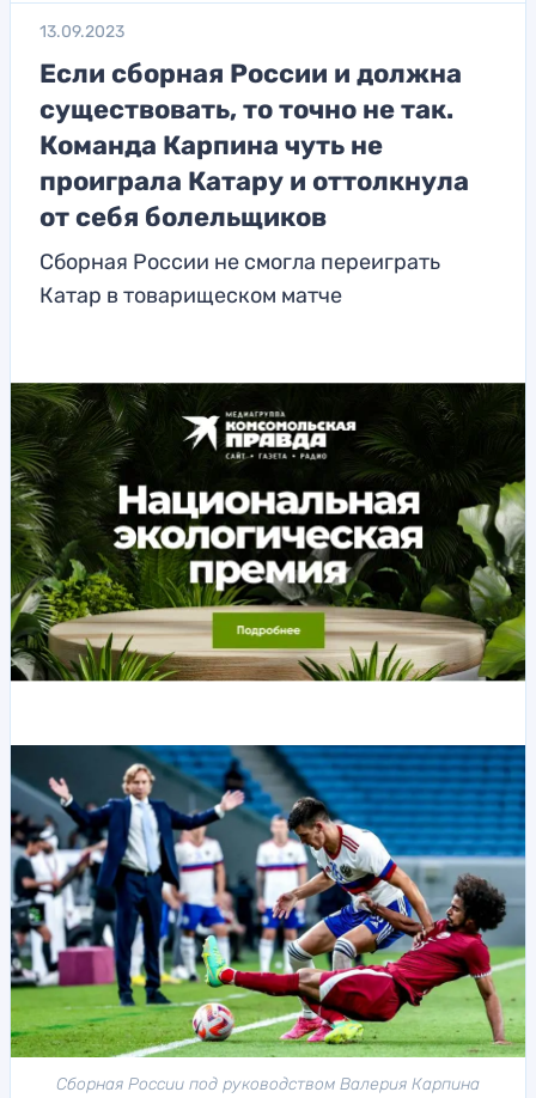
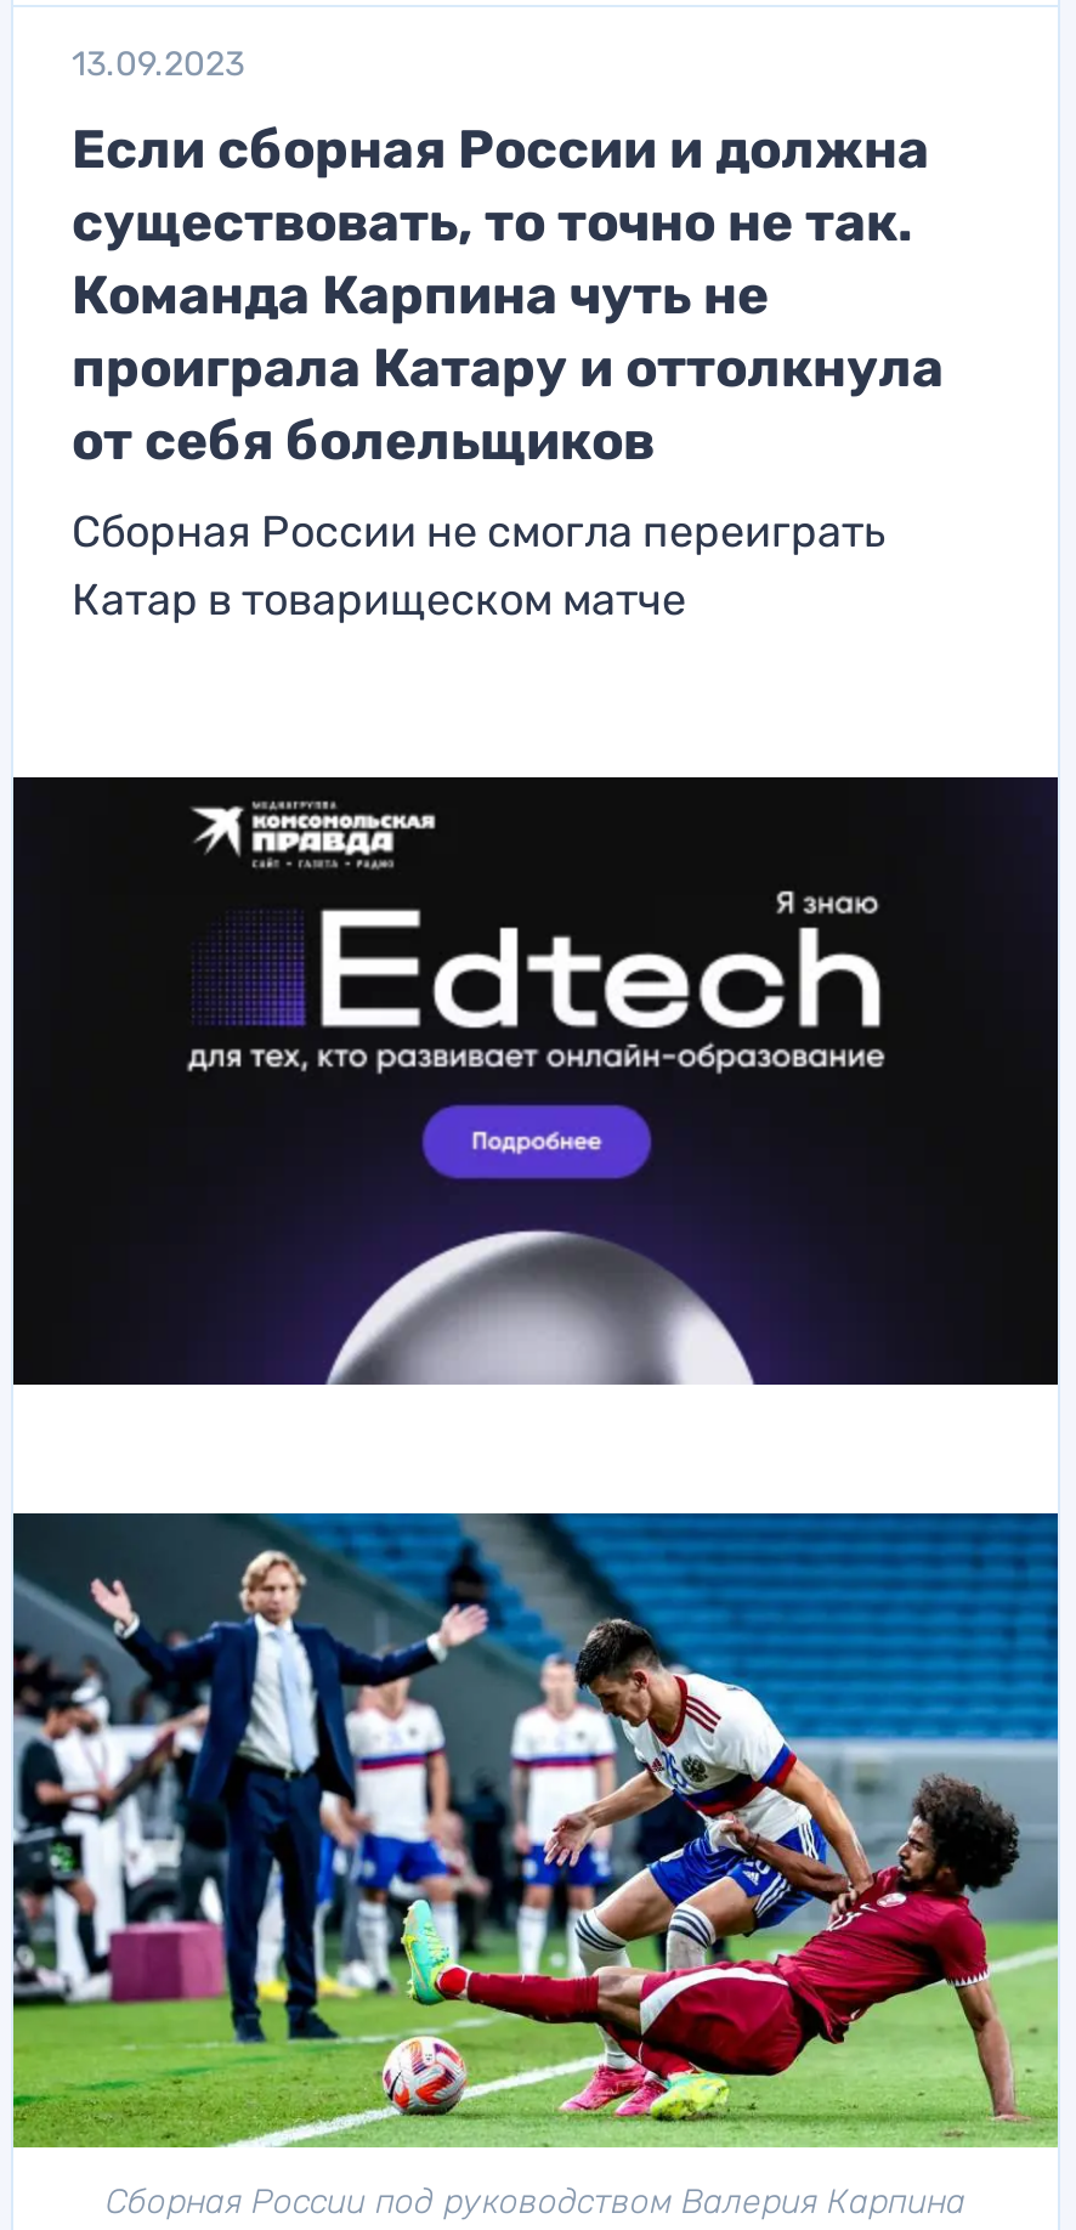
[10,383,526,682] [image] -> [11,777,1060,1387] [image]

